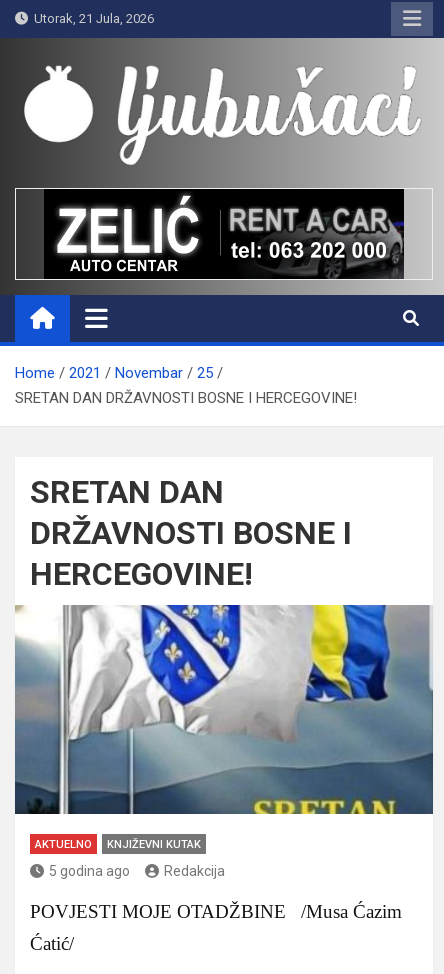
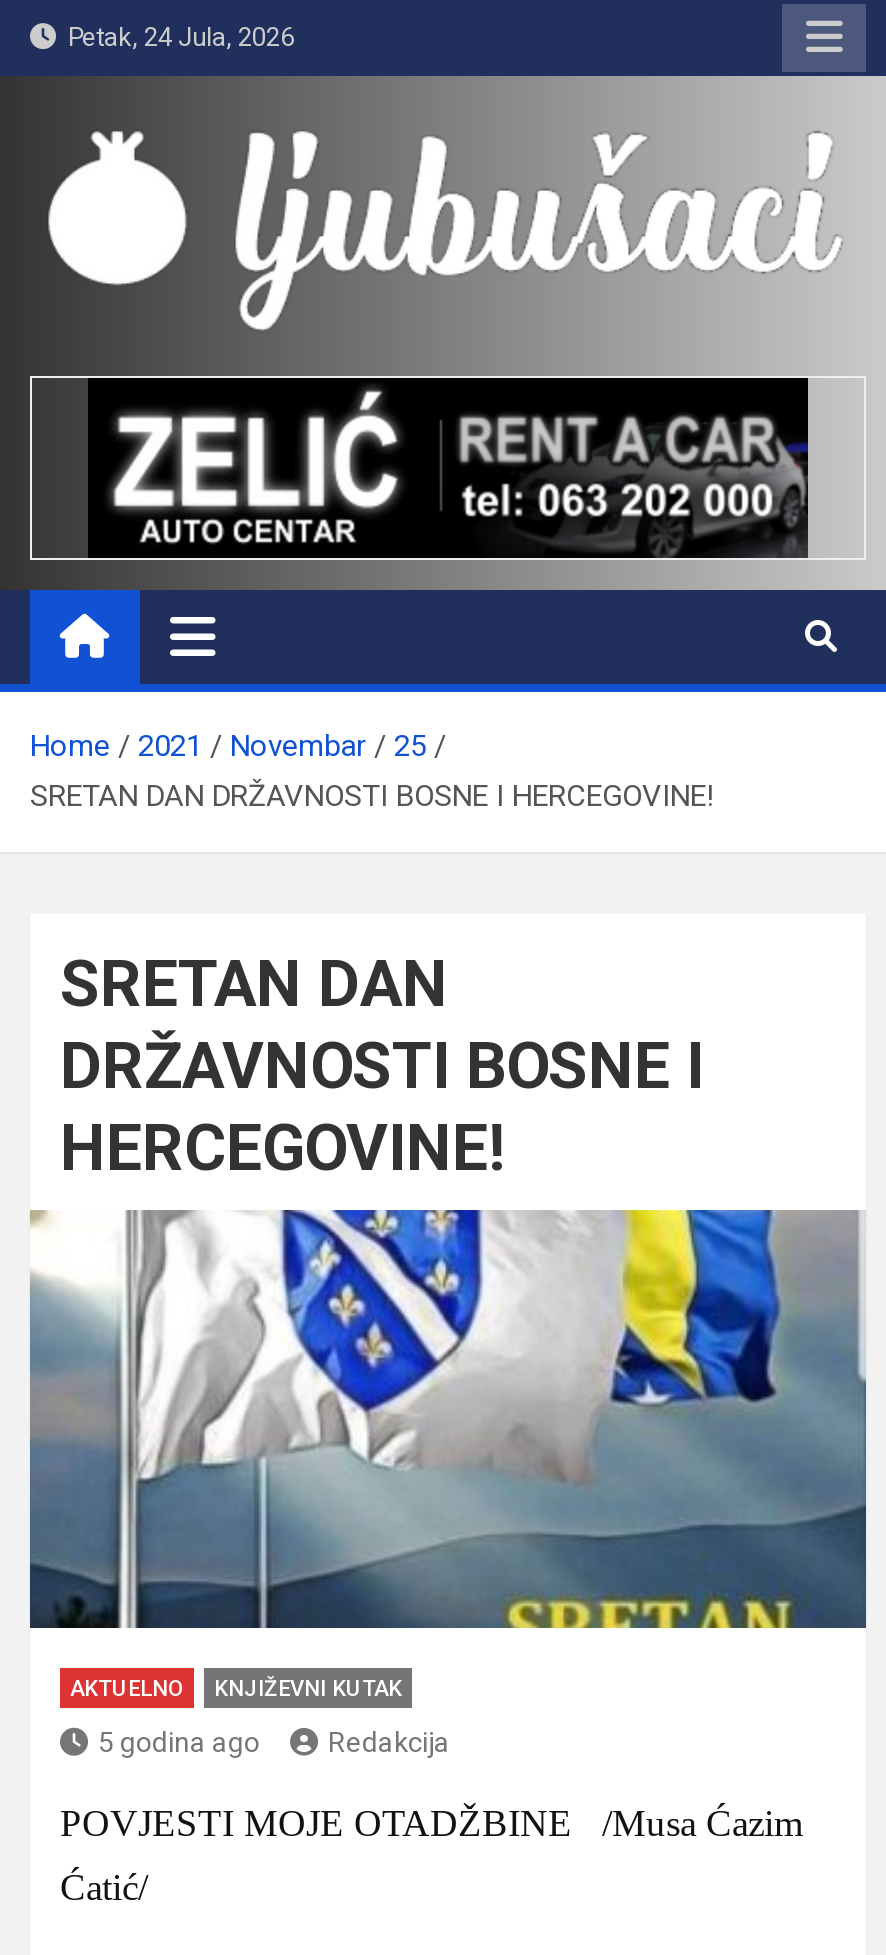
[28,11,154,26] Utorak, 21 Jula, 2026 -> [56,22,294,52] Petak, 24 Jula, 2026

